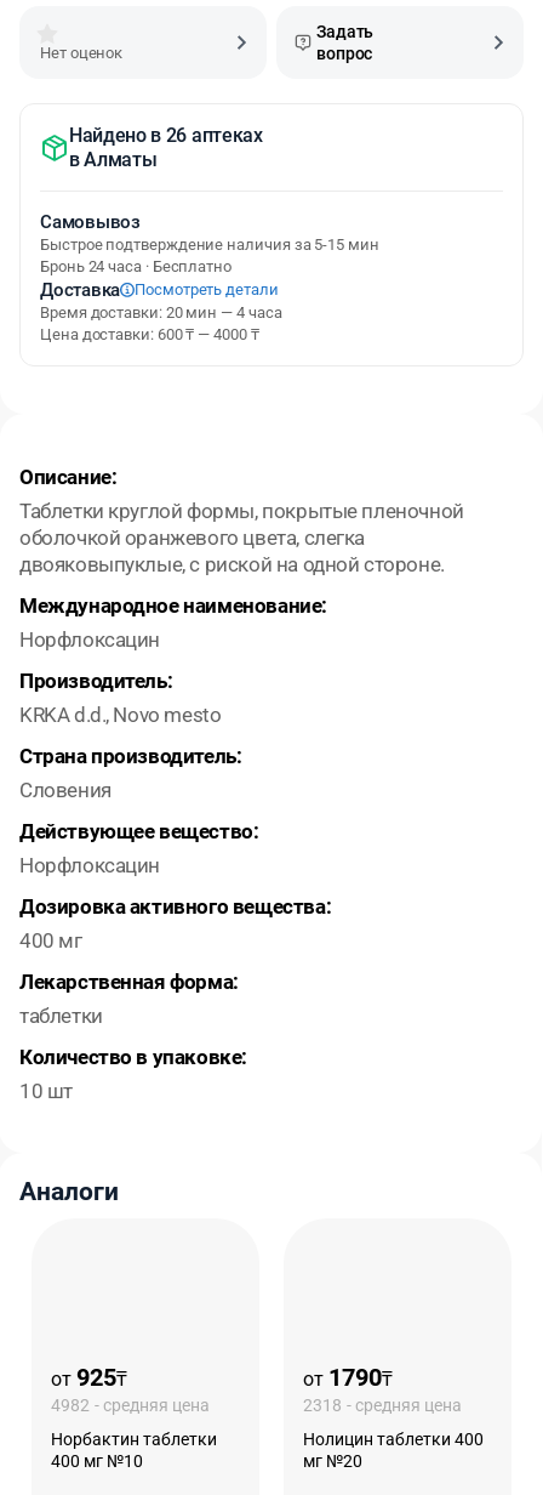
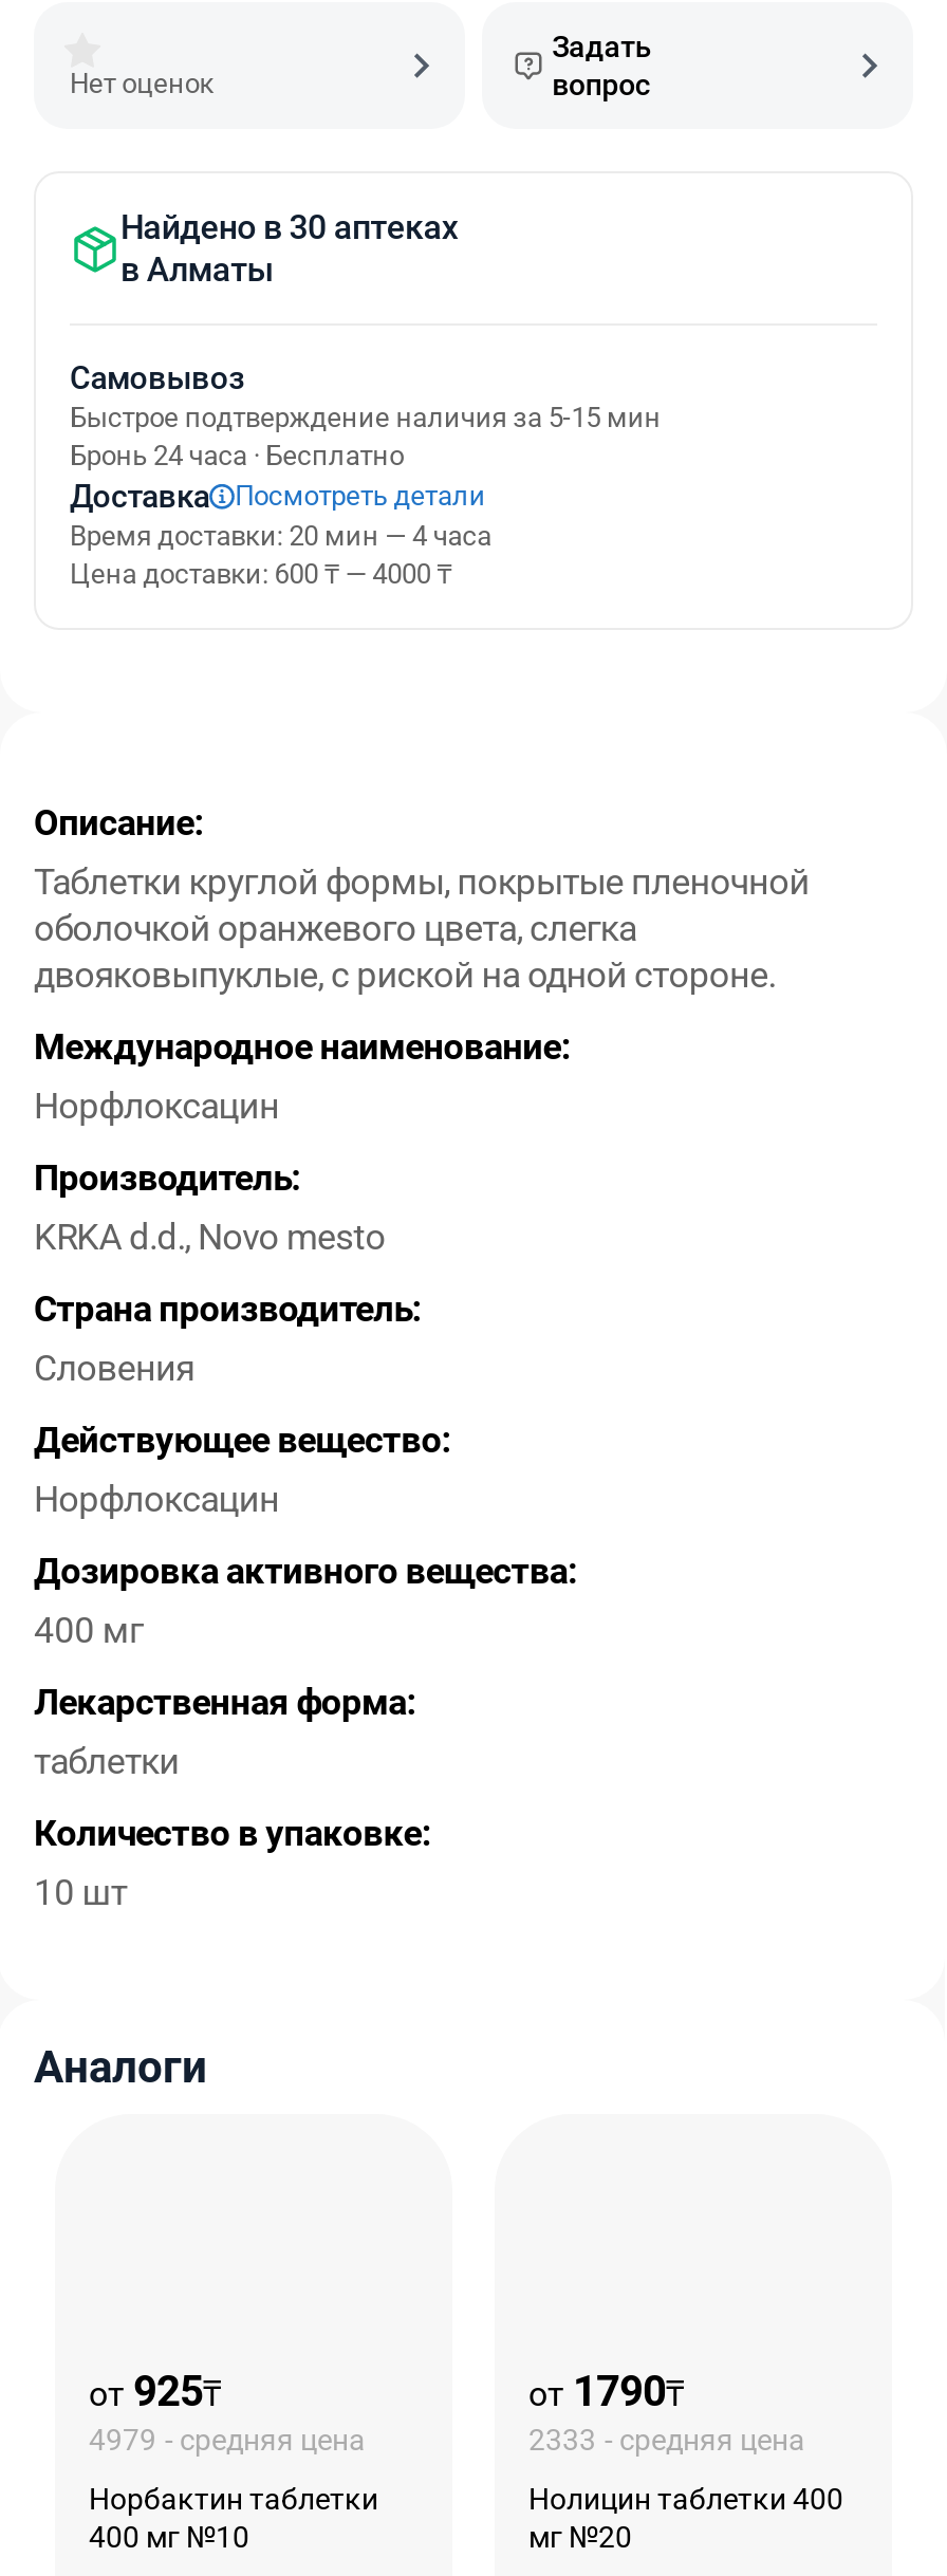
[69,124,263,147] Найдено в 26 аптеках -> [120,207,458,248] Найдено в 30 аптеках
[51,1396,210,1415] 4982 - средняя цена -> [89,2423,366,2457] 4979 - средняя цена
[303,1396,462,1415] 2318 - средняя цена -> [528,2423,805,2457] 2333 - средняя цена

